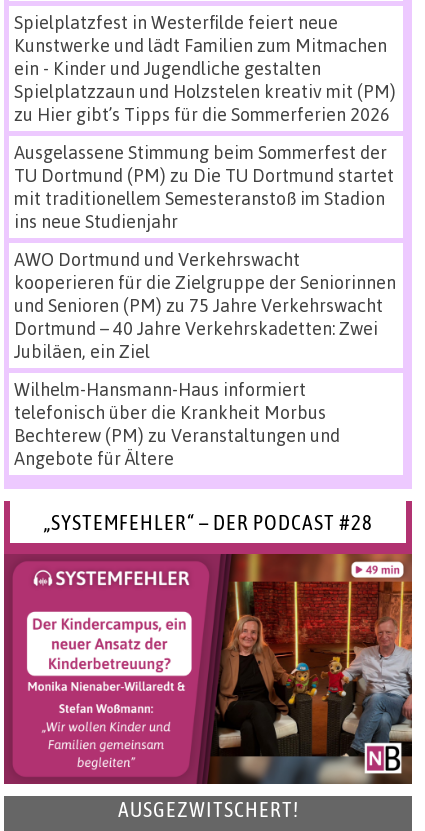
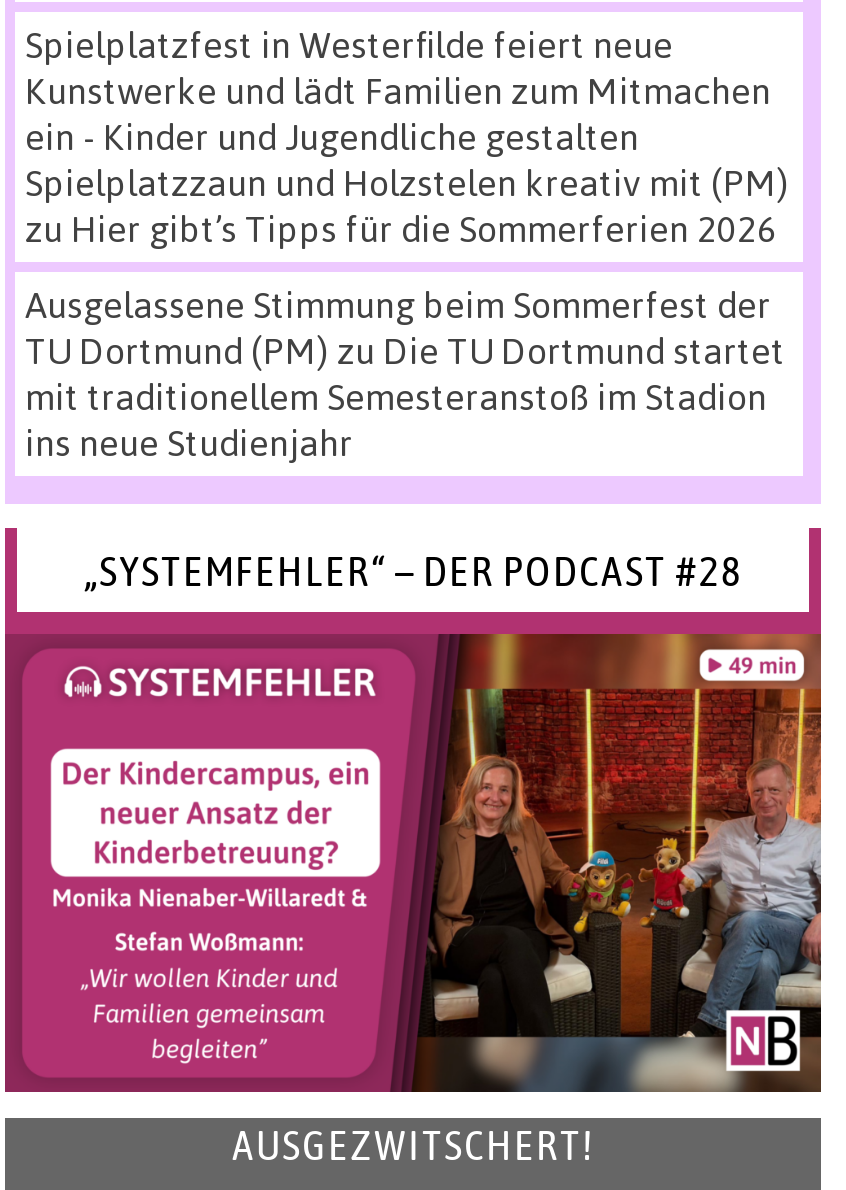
[14,248,396,469] AWO Dortmund und Verkehrswacht | kooperieren für die Zielgruppe der Seniorinnen | und Senioren (PM) zu 75 Jahre Verkehrswacht | Dortmund – 40 Jahre Verkehrskadetten: Zwei | Jubiläen, ein Ziel | Wilhelm-Hansmann-Haus informiert | telefonisch über die Krankheit Morbus | Bechterew (PM) zu Veranstaltungen und | Angebote für Ältere -> none

